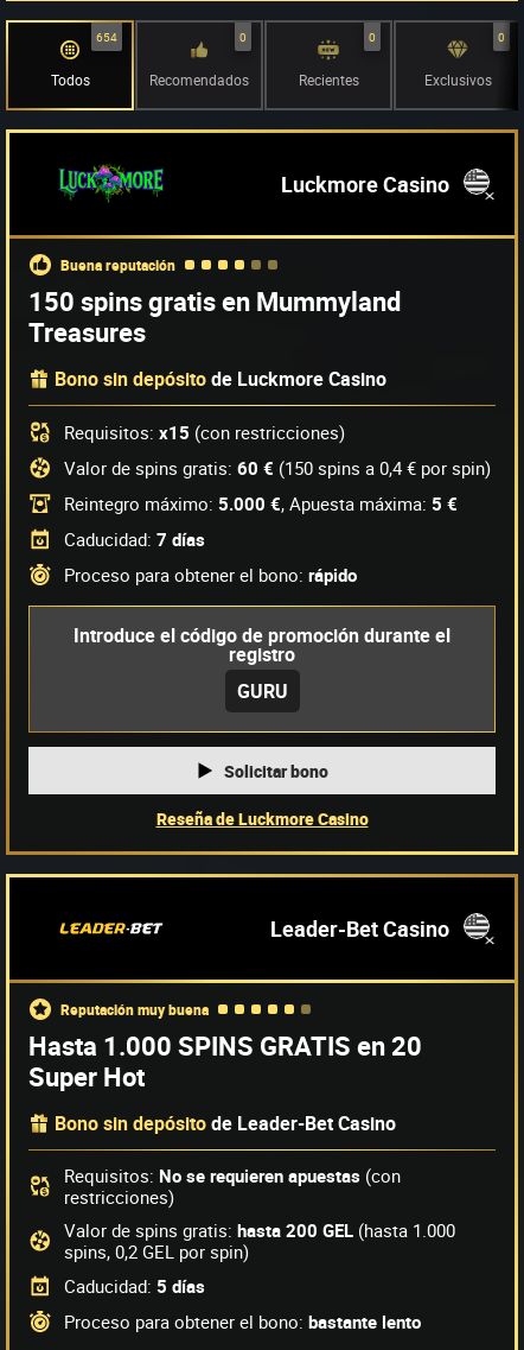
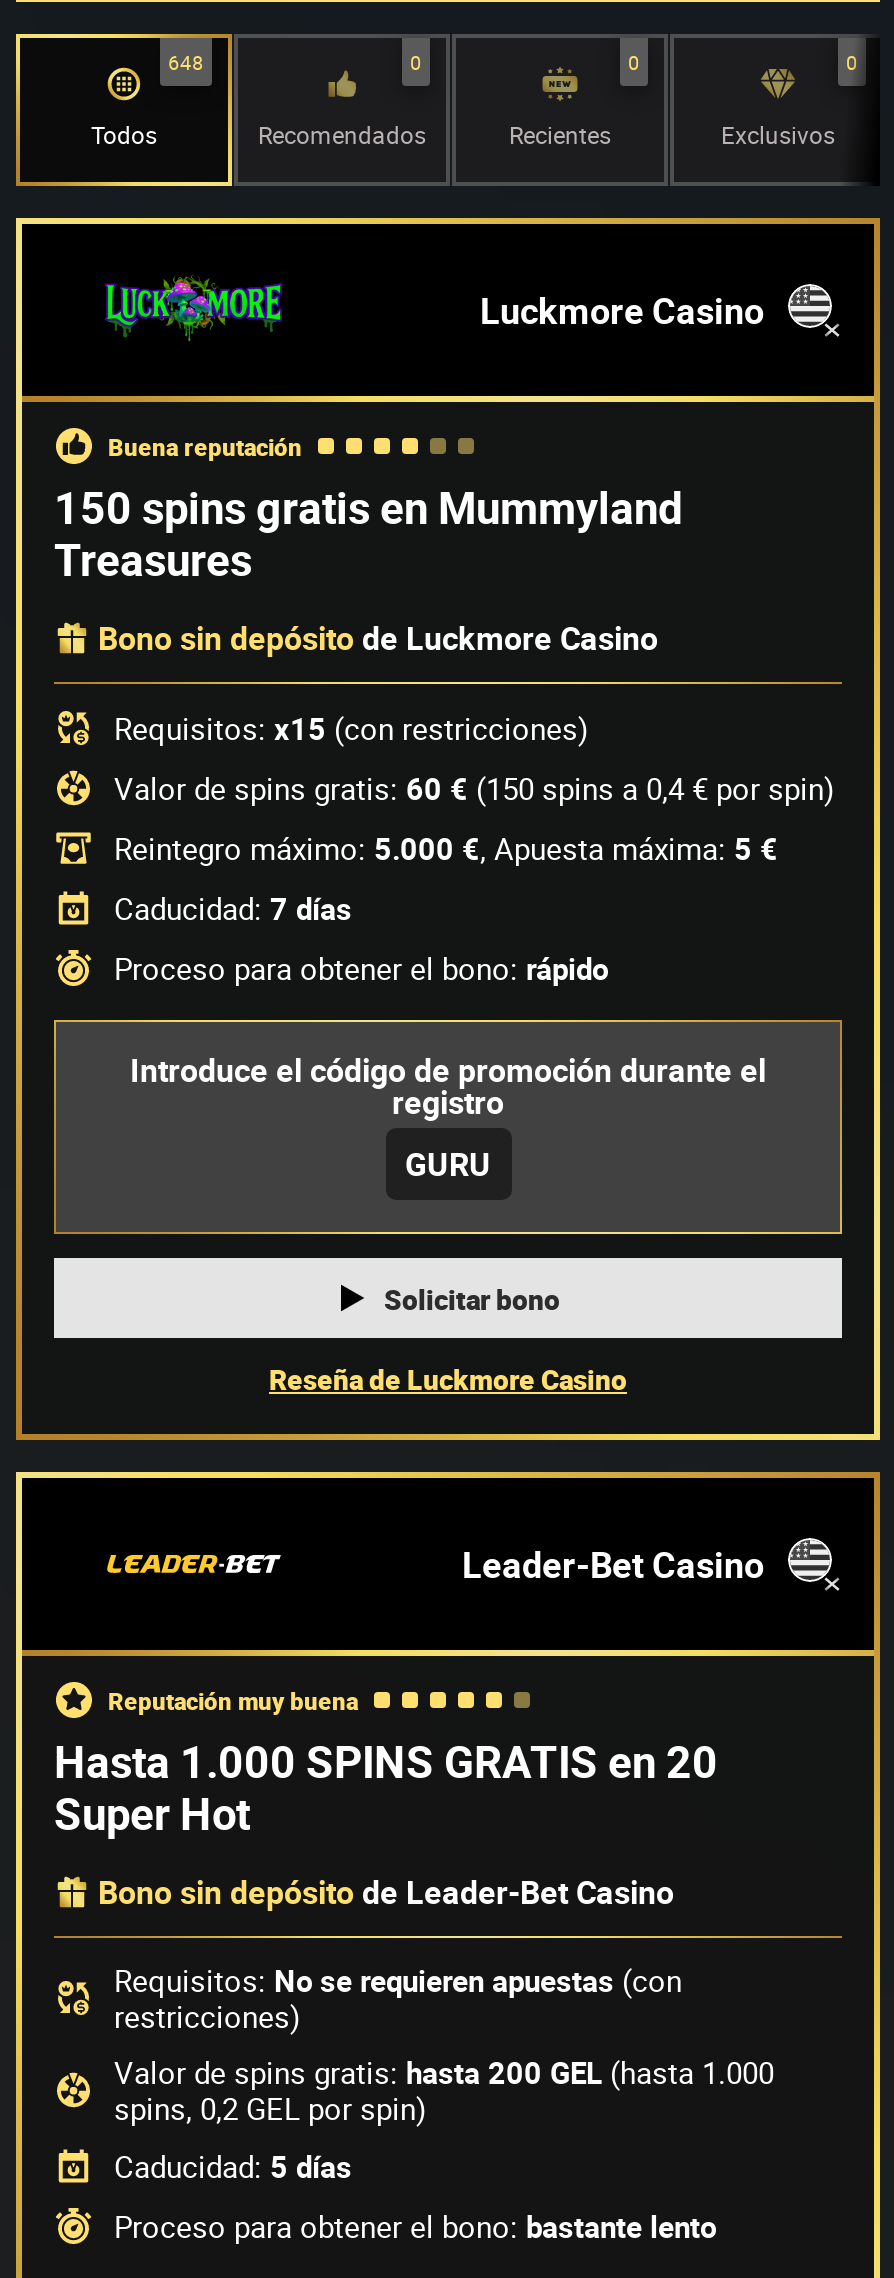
[96,28,117,45] 654 -> [168,48,204,76] 648

